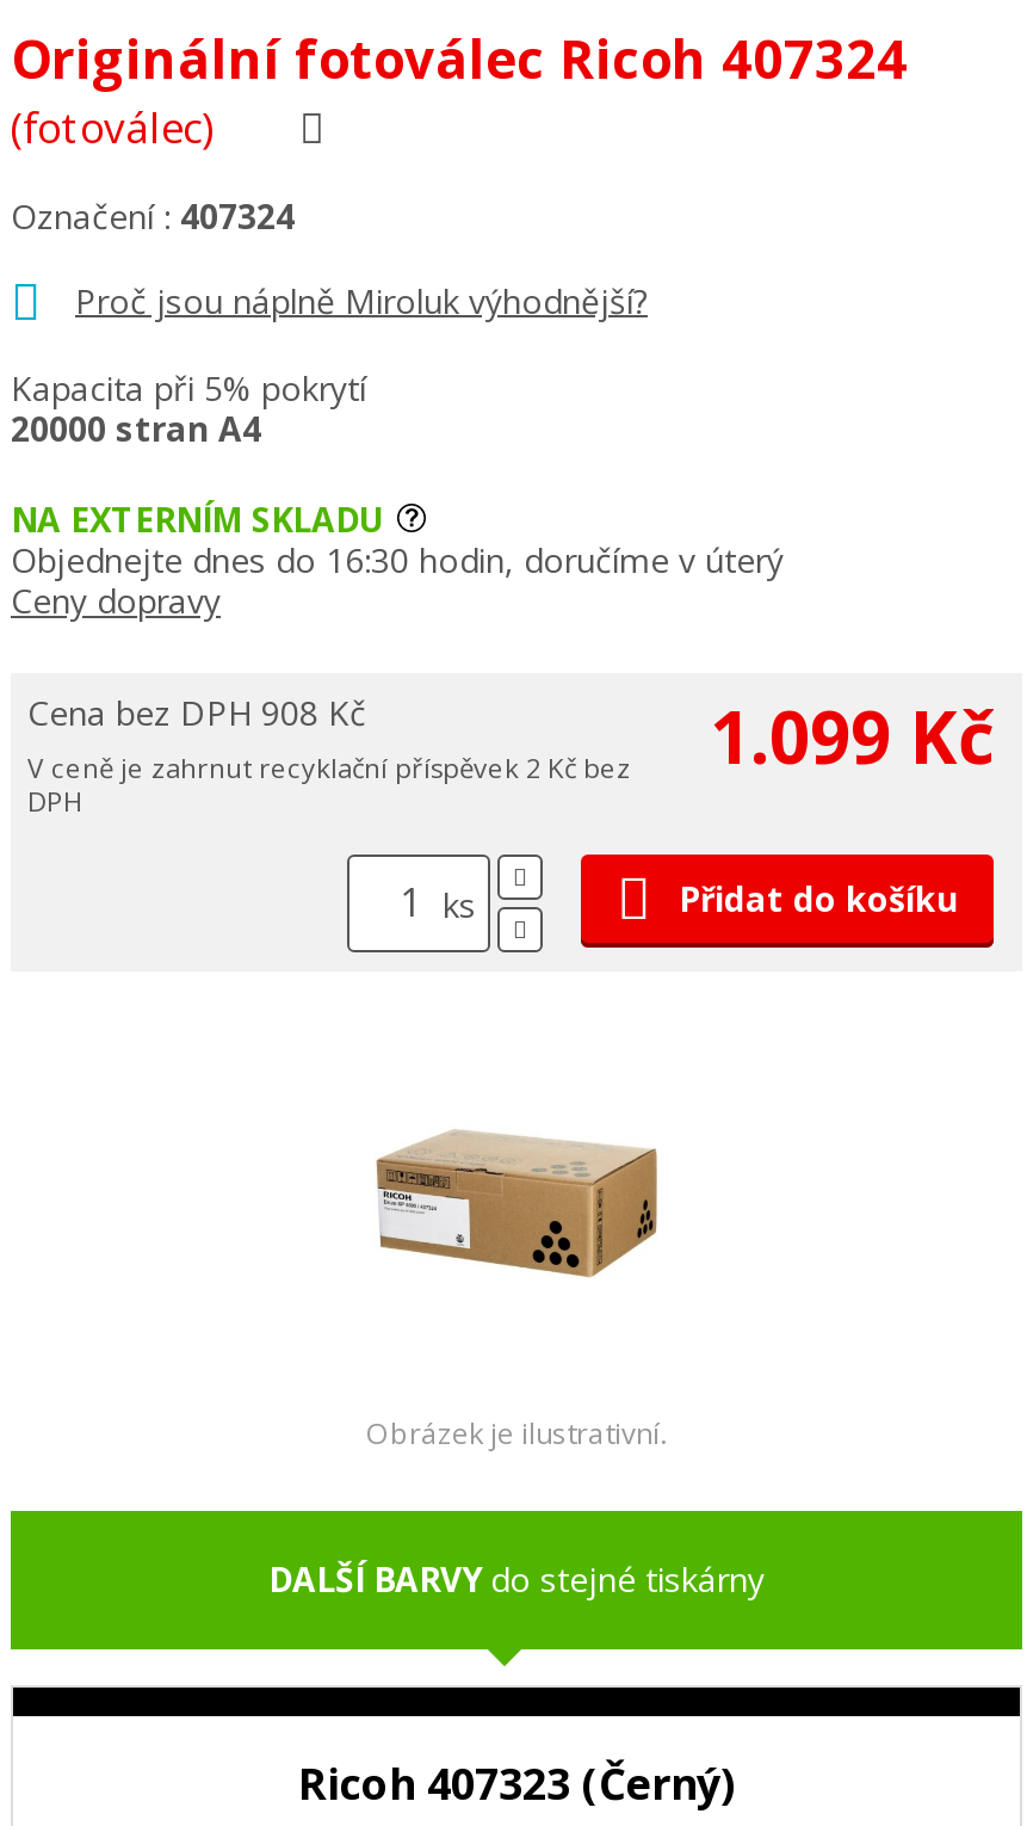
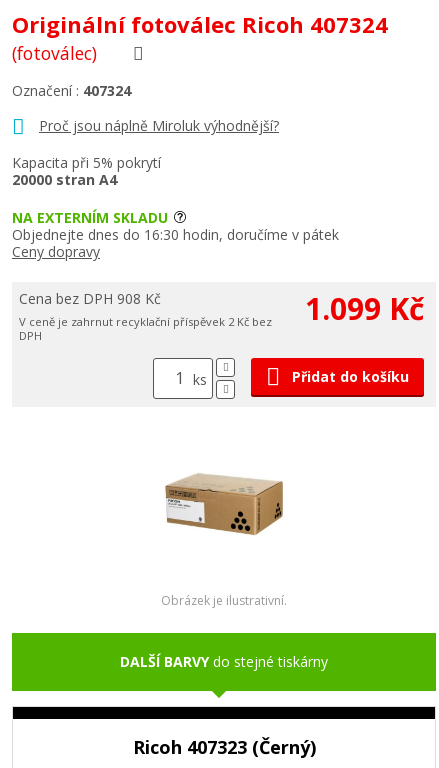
[11,536,784,581] Objednejte dnes do 16:30 hodin, doručíme v úterý -> [12,224,339,243] Objednejte dnes do 16:30 hodin, doručíme v pátek

